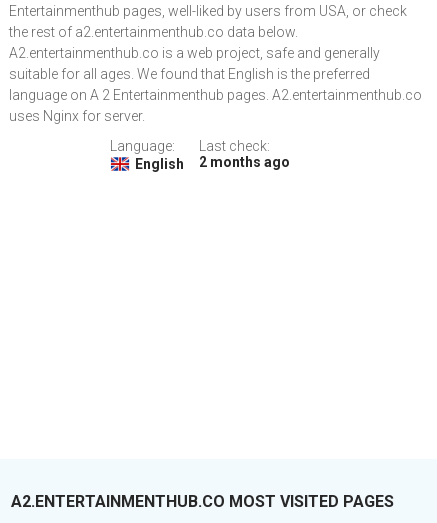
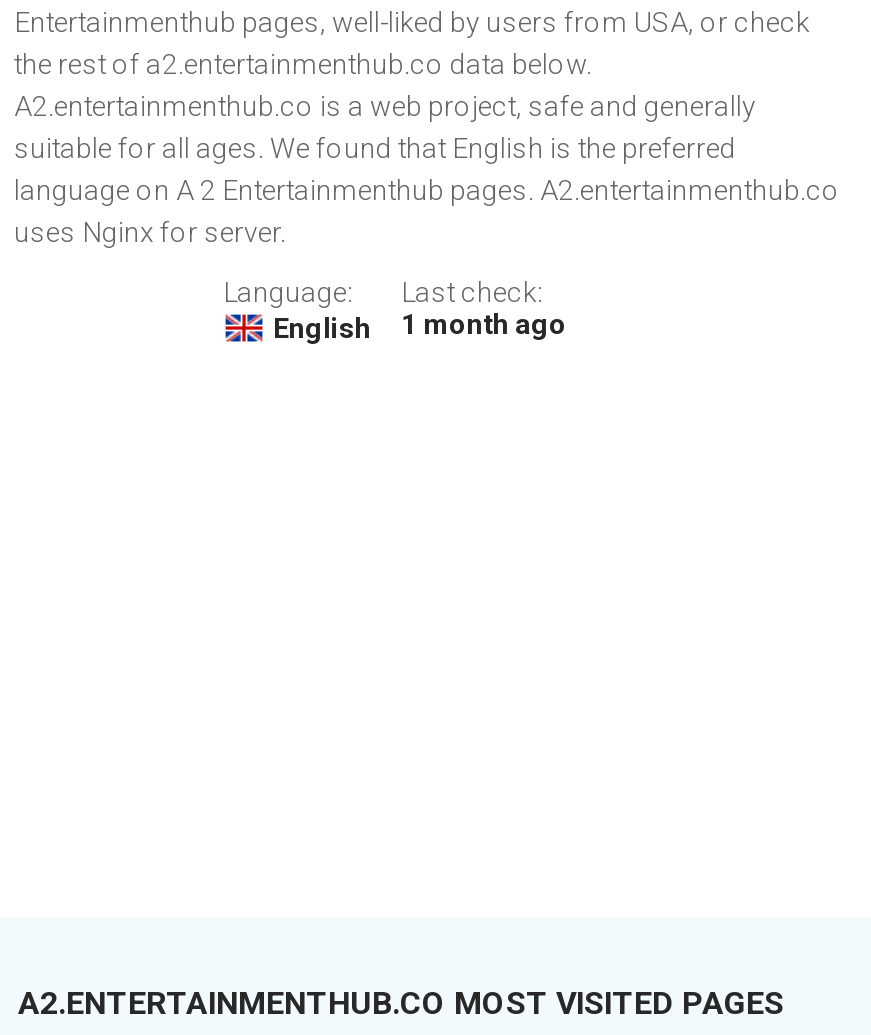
[134,154,289,172] English 2 months ago -> [273,307,567,343] English 1 month ago

